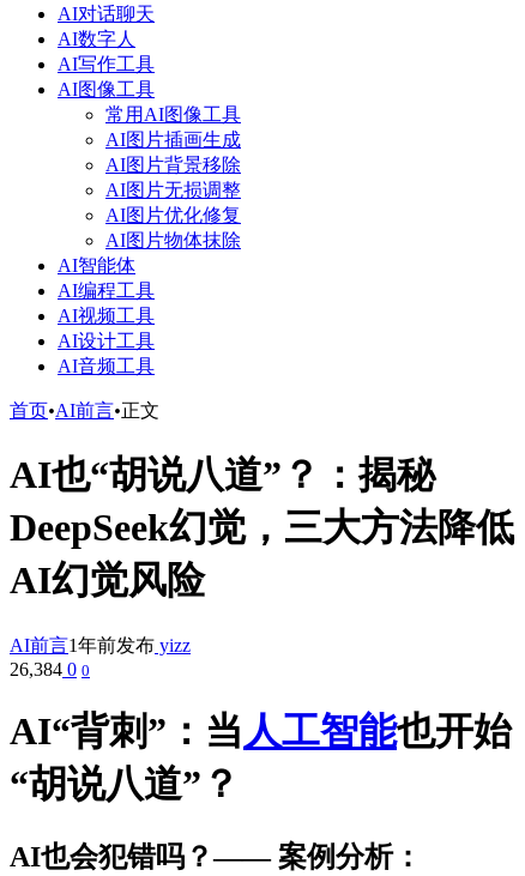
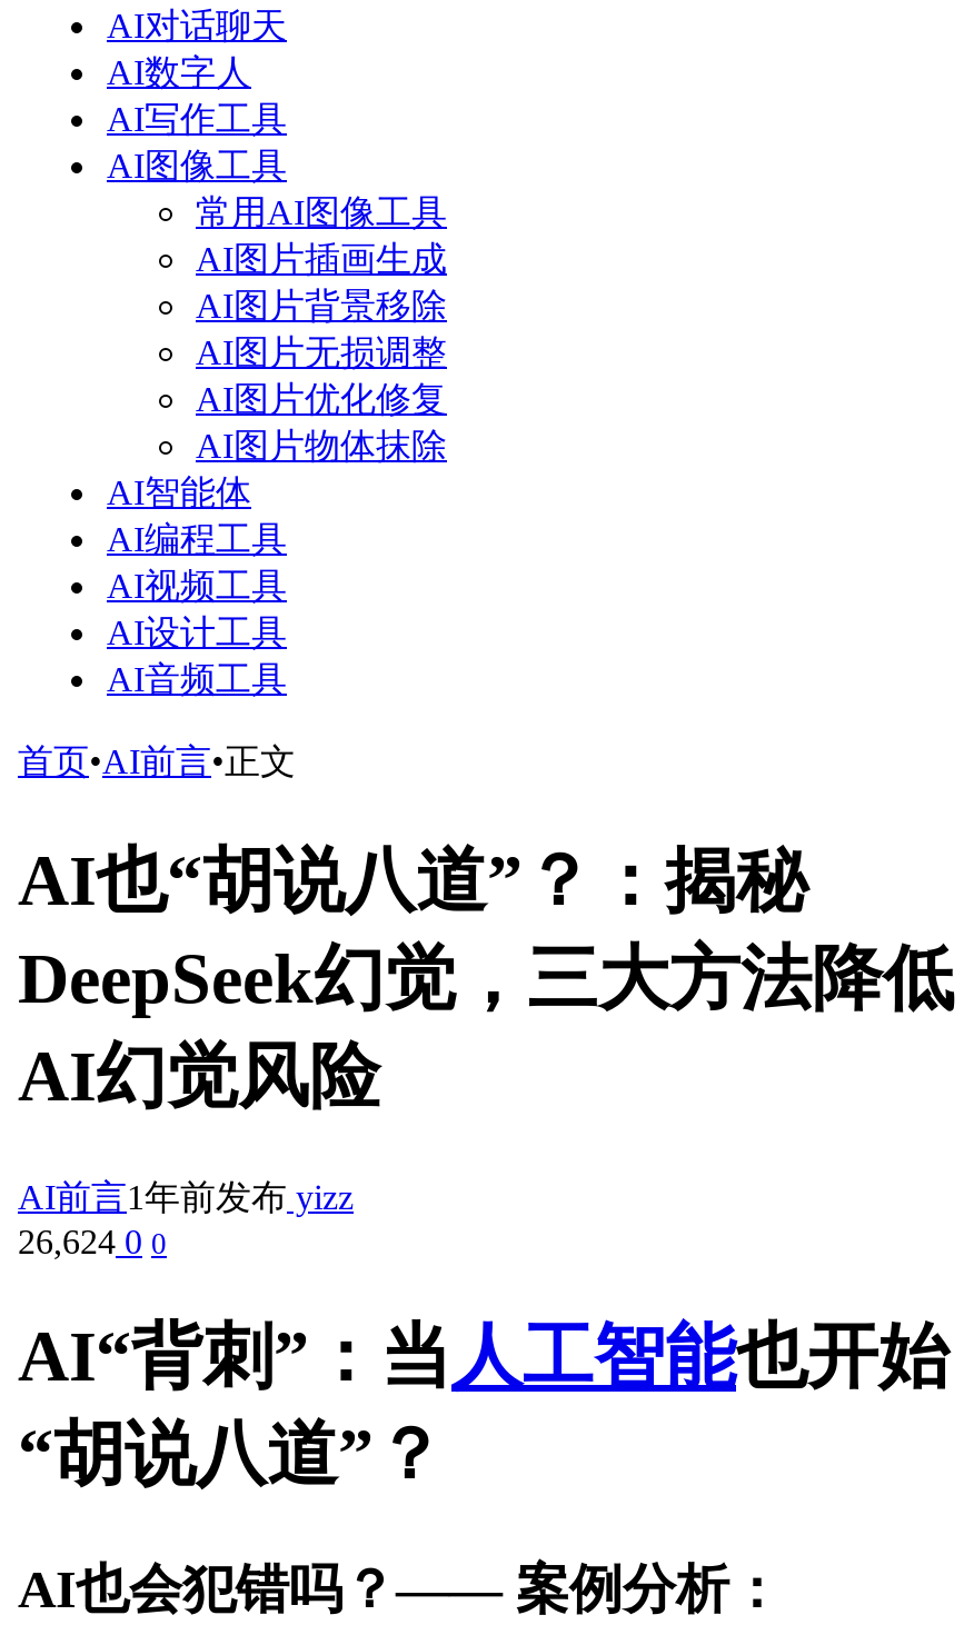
[10,659,90,679] 26,384 0 0 -> [18,1222,167,1260] 26,624 0 0

